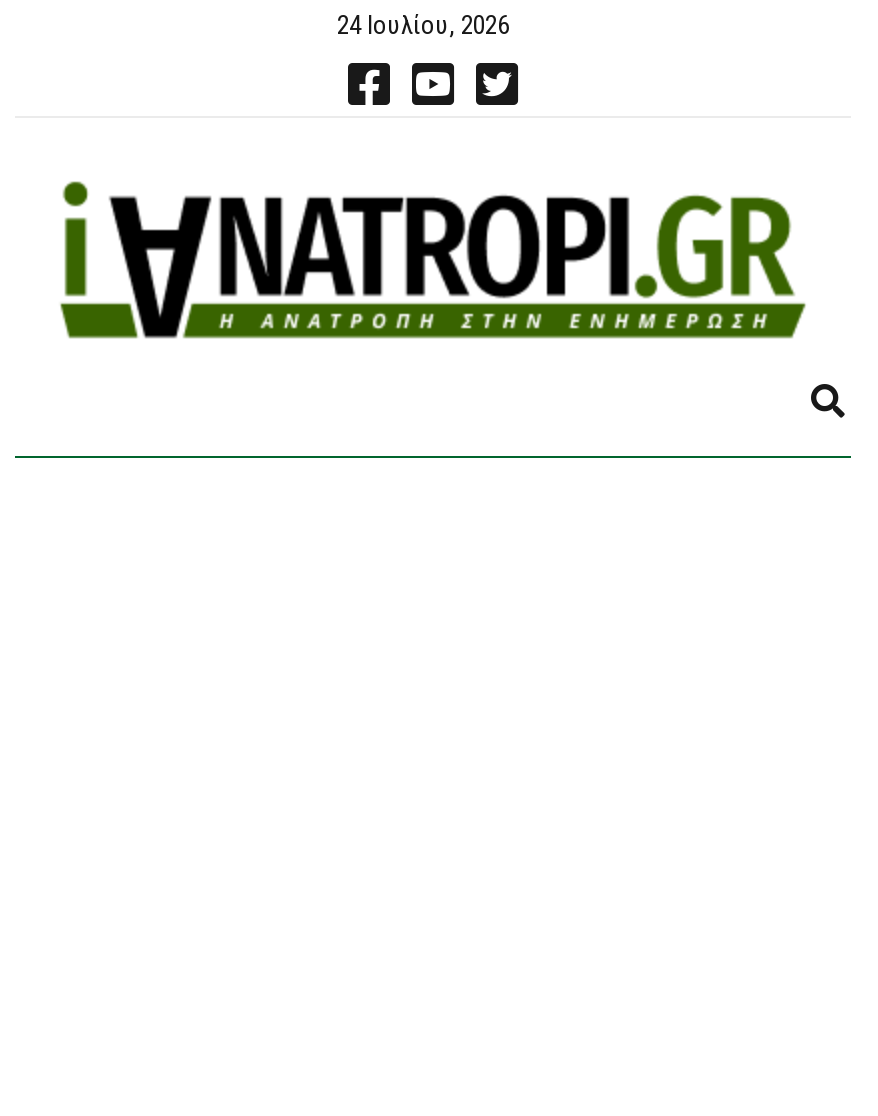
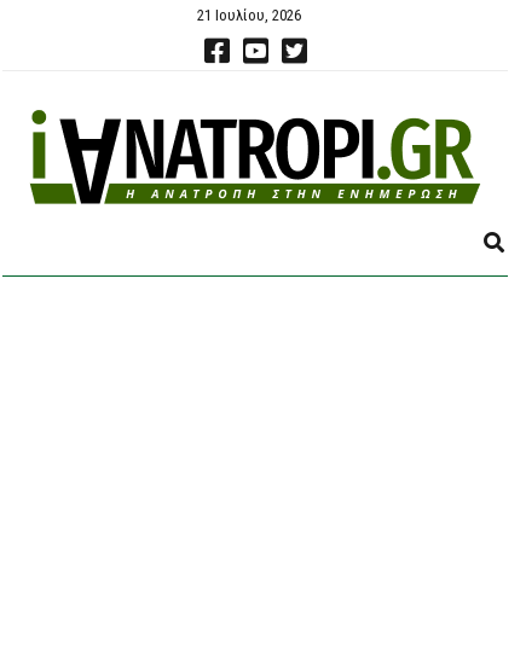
[337,10,509,40] 24 Ιουλίου, 2026 -> [197,6,301,24] 21 Ιουλίου, 2026

